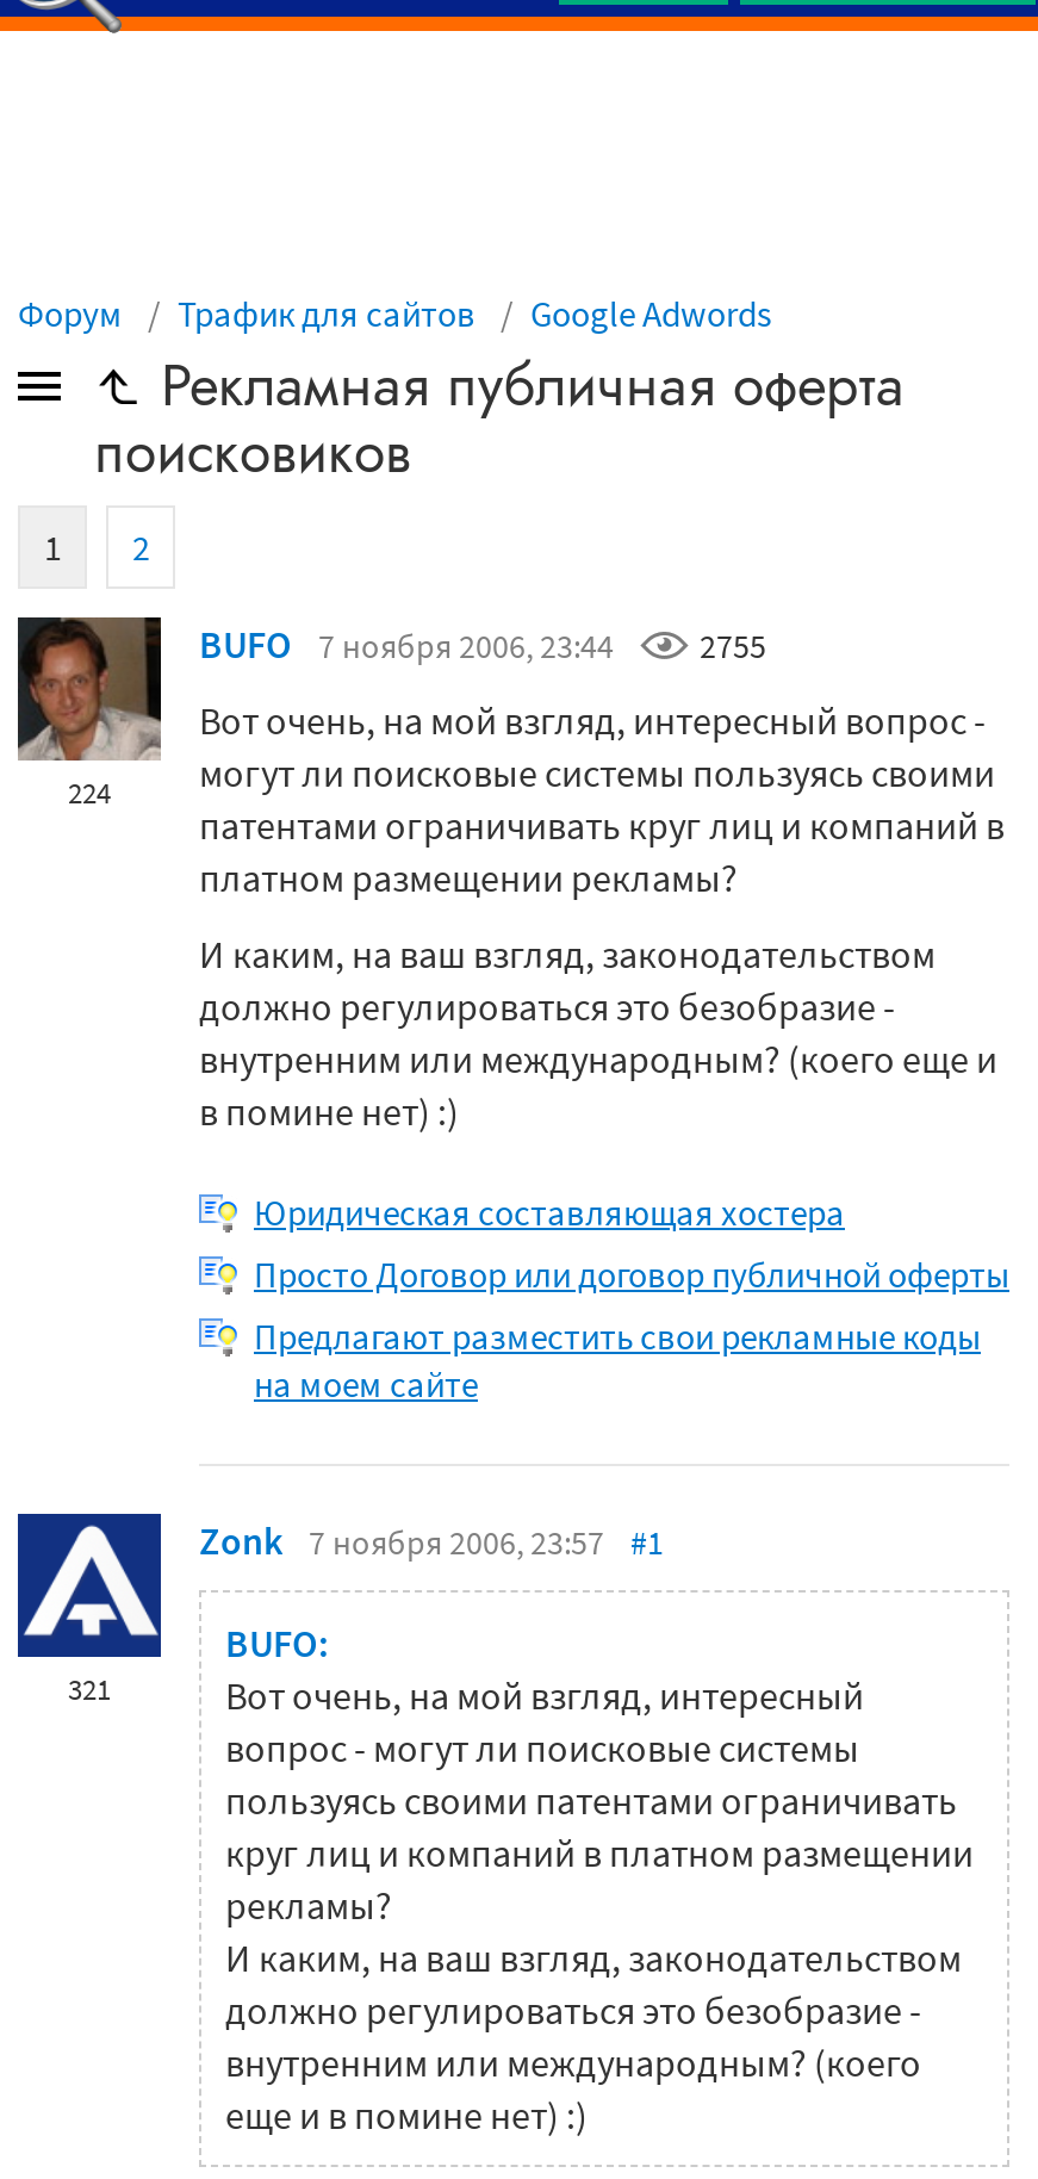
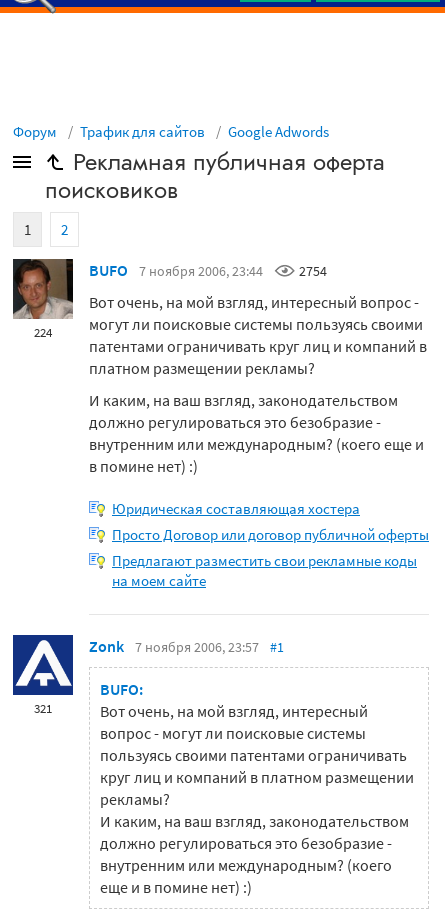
[199,620,766,668] BUFO 7 ноября 2006, 23:44 2755 -> [89,260,327,280] BUFO 7 ноября 2006, 23:44 2754

